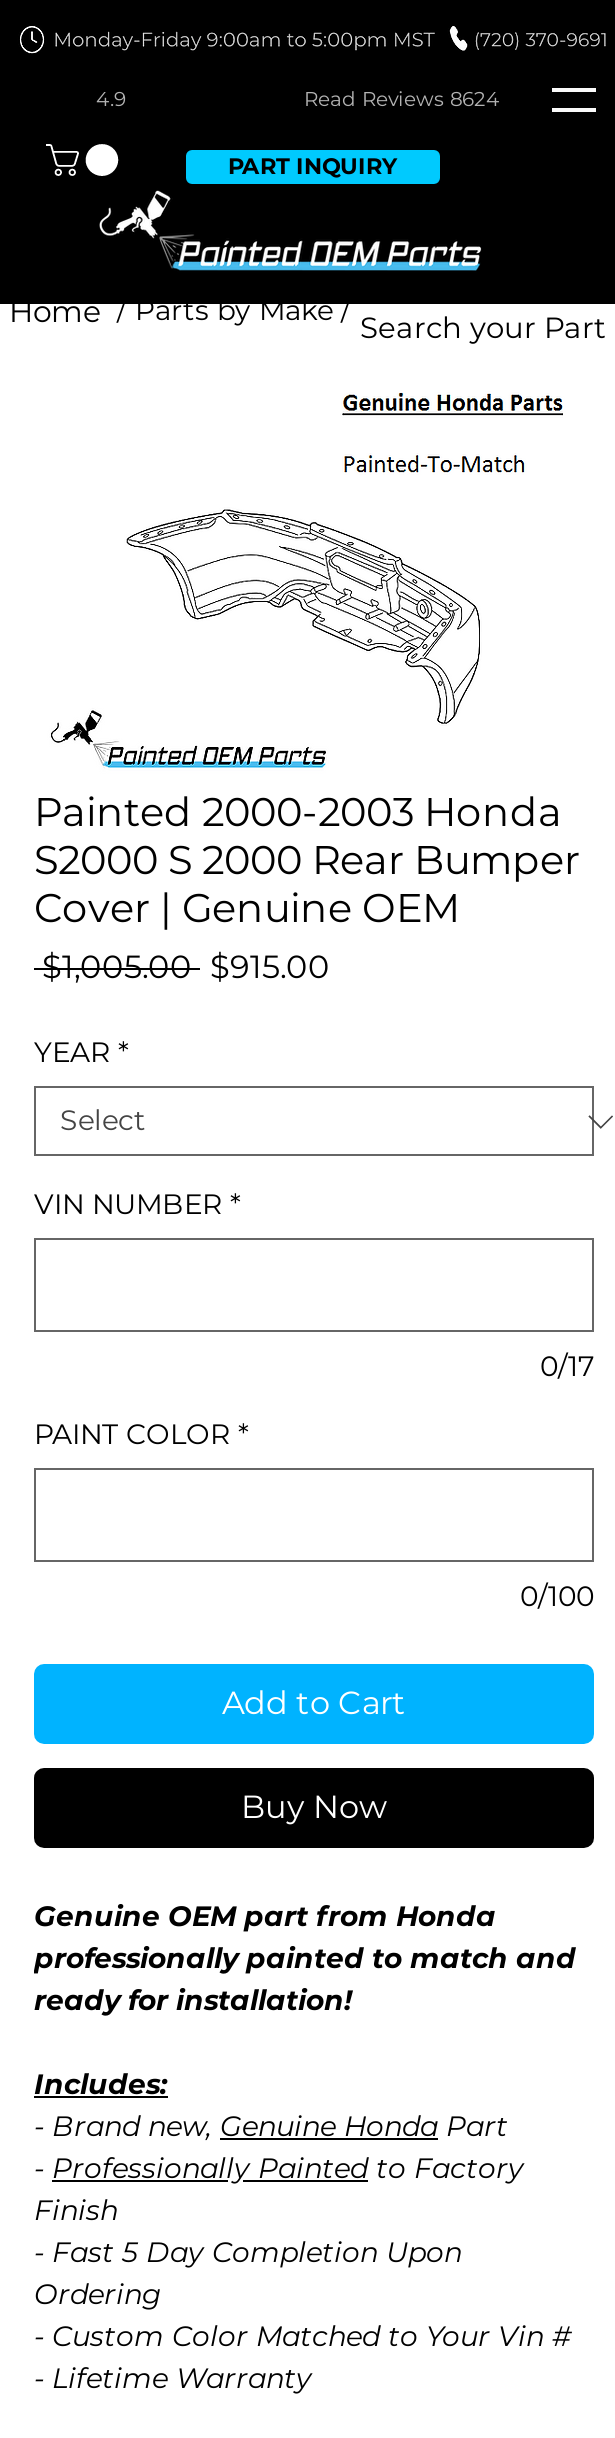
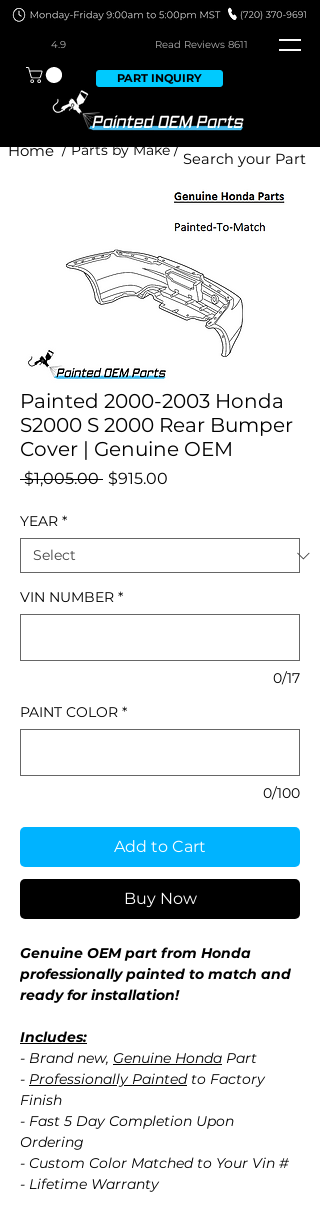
[304,86,500,112] Read Reviews 8624 -> [154,38,253,51] Read Reviews 8611

